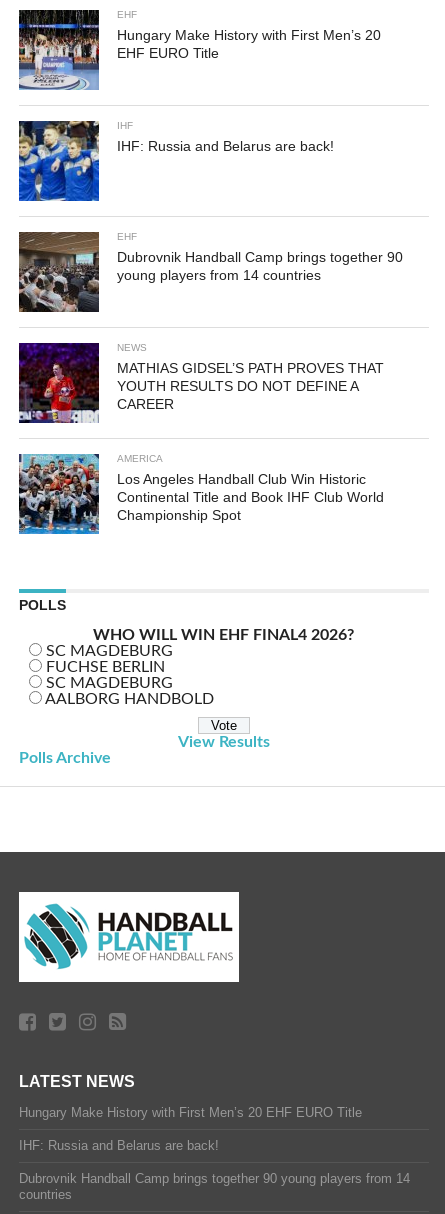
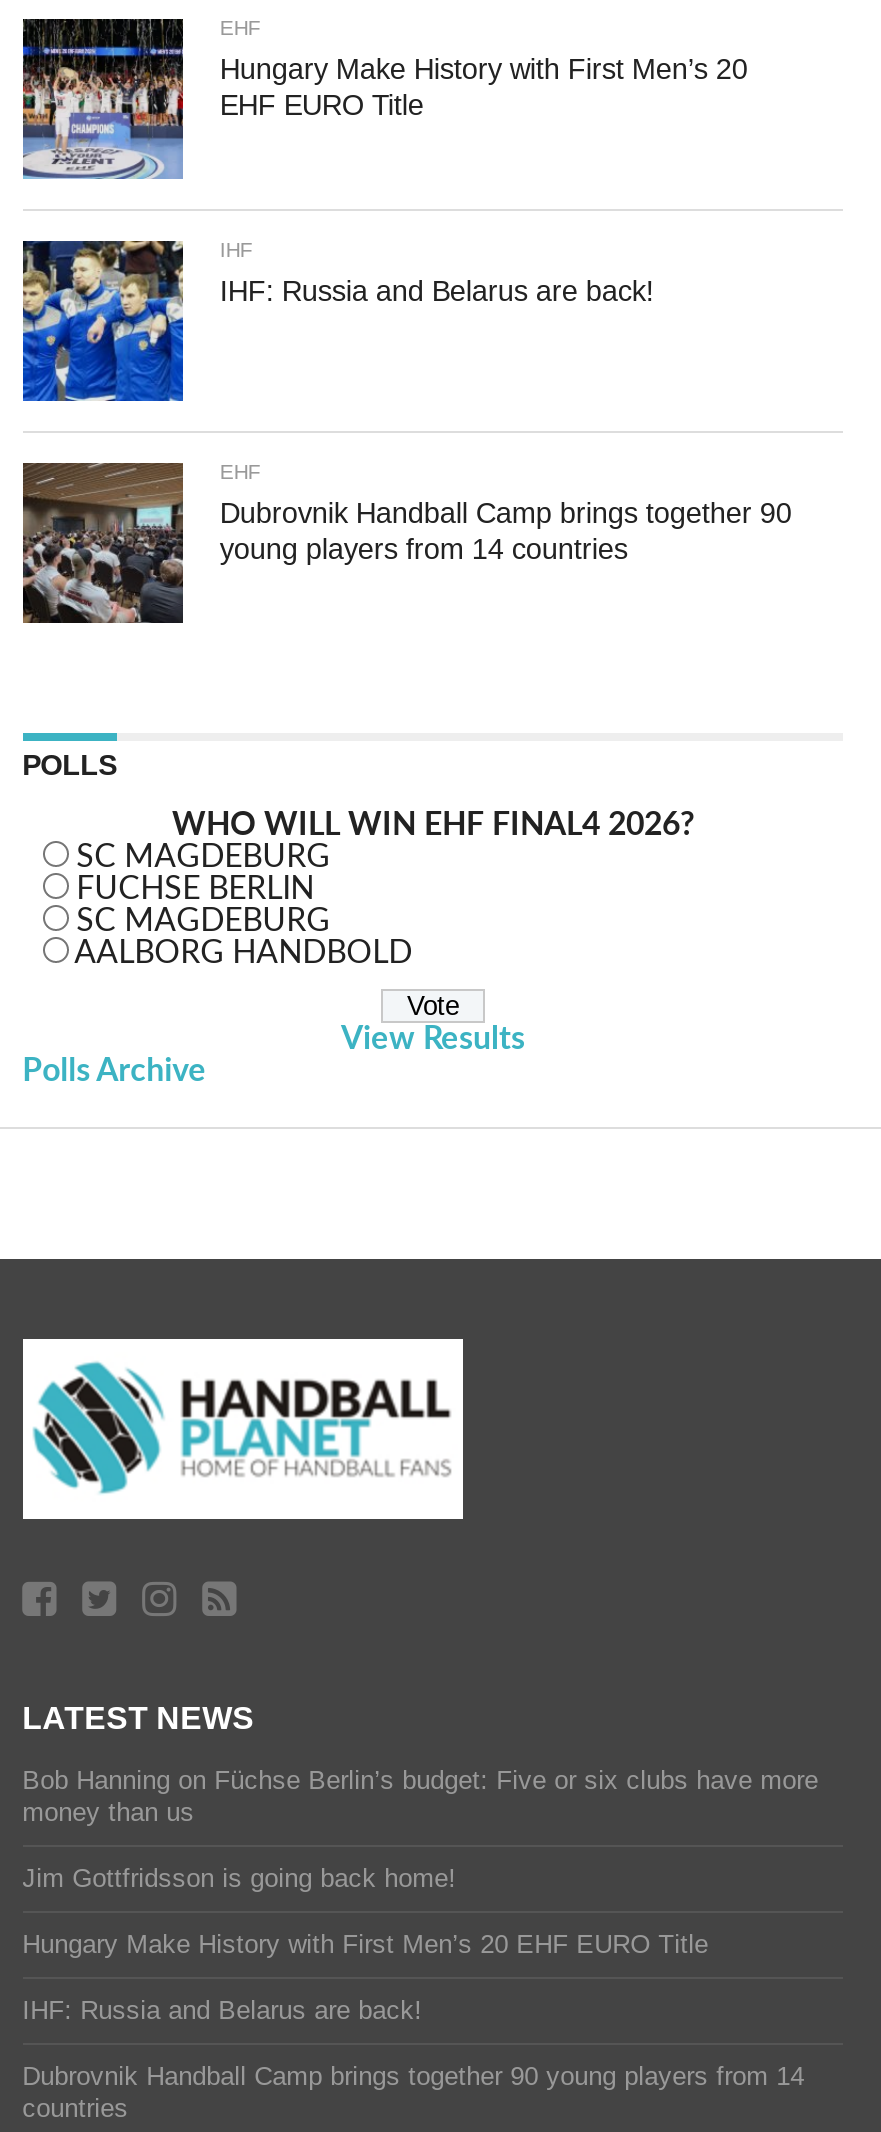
[18,342,384,424] [image] | NEWS | MATHIAS GIDSEL’S PATH PROVES THAT | YOUTH RESULTS DO NOT DEFINE A | CAREER -> none
[18,453,384,535] [image] | AMERICA | Los Angeles Handball Club Win Historic | Continental Title and Book IHF Club World | Championship Spot -> none
moved [19,597,354,1090] -> [22,749,694,1735]: [image] | POLLS | WHO WILL WIN EHF FINAL4 2026? | ... | Polls Archive | LATEST NEWS
none -> [22,1765,818,1893] Bob Hanning on Füchse Berlin’s budget: Five or six clubs have more | money than us | Jim Gottfridsson is going back home!

